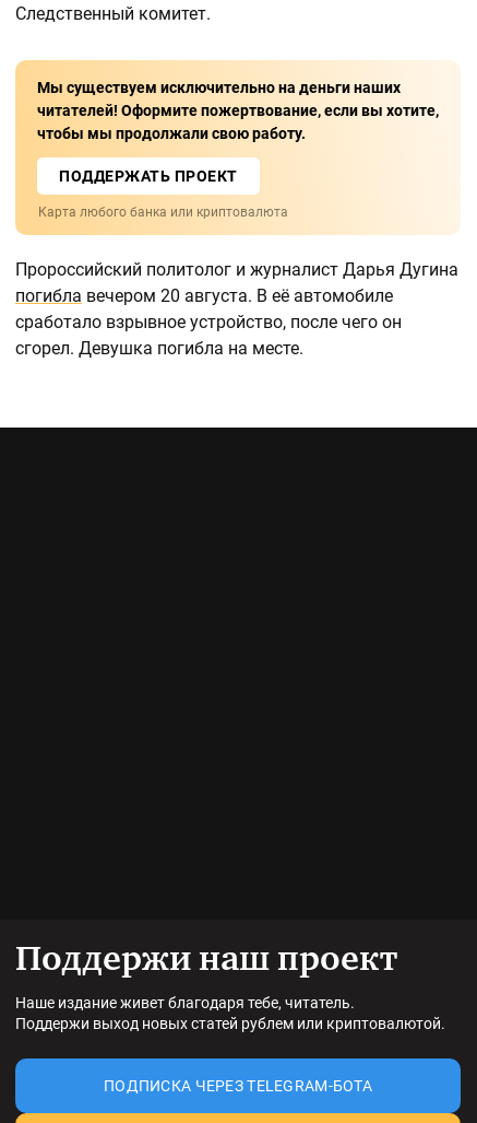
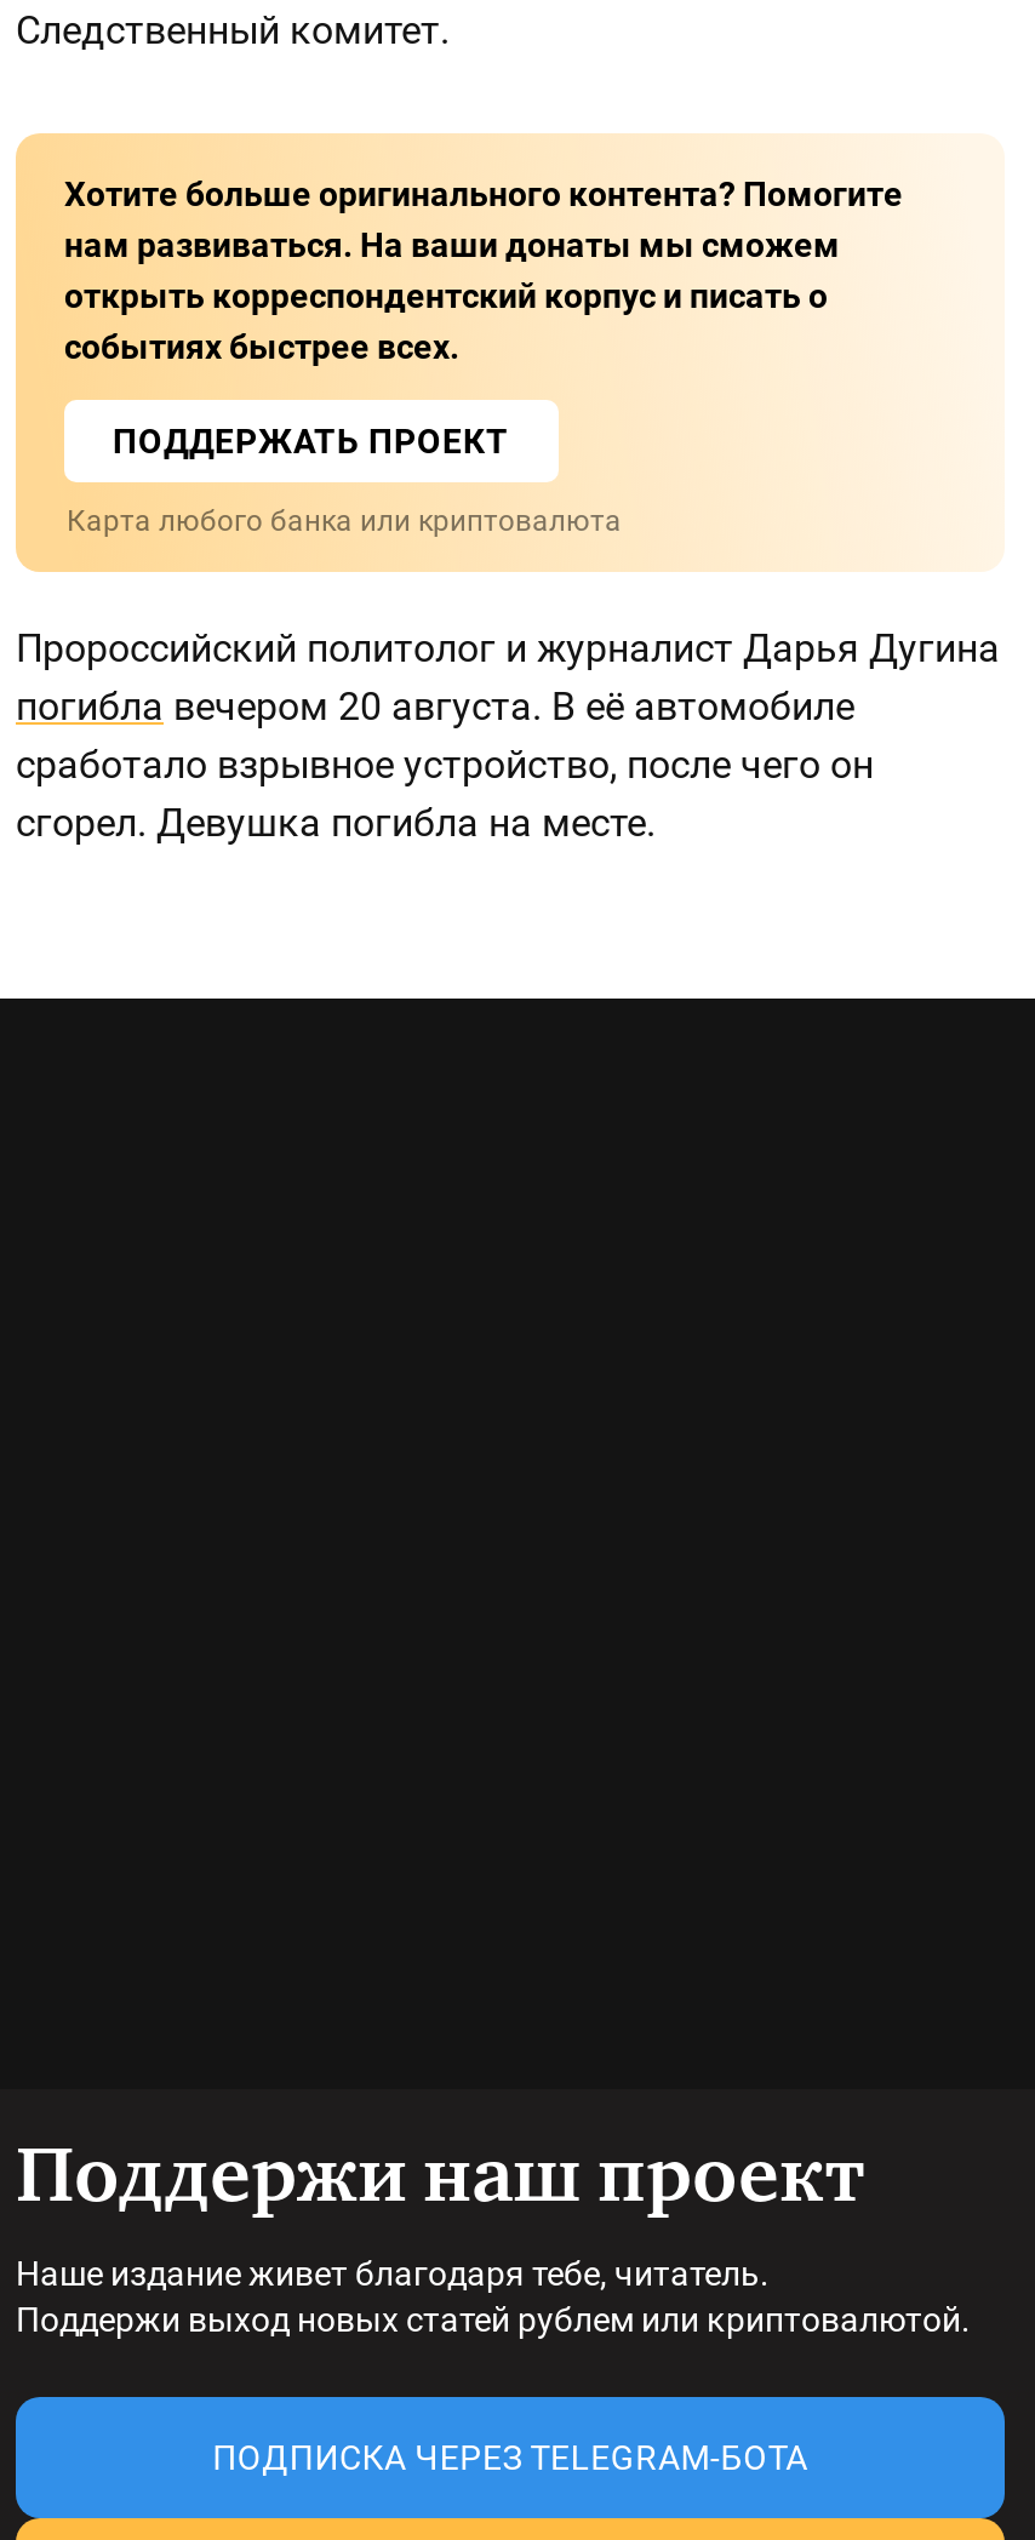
[37,79,439,142] Мы существуем исключительно на деньги наших | читателей! Оформите пожертвование, если вы хотите, | чтобы мы продолжали свою работу. -> [64,175,903,366] Хотите больше оригинального контента? Помогите | нам развиваться. На ваши донаты мы сможем | открыть корреспондентский корпус и писать о | событиях быстрее всех.

